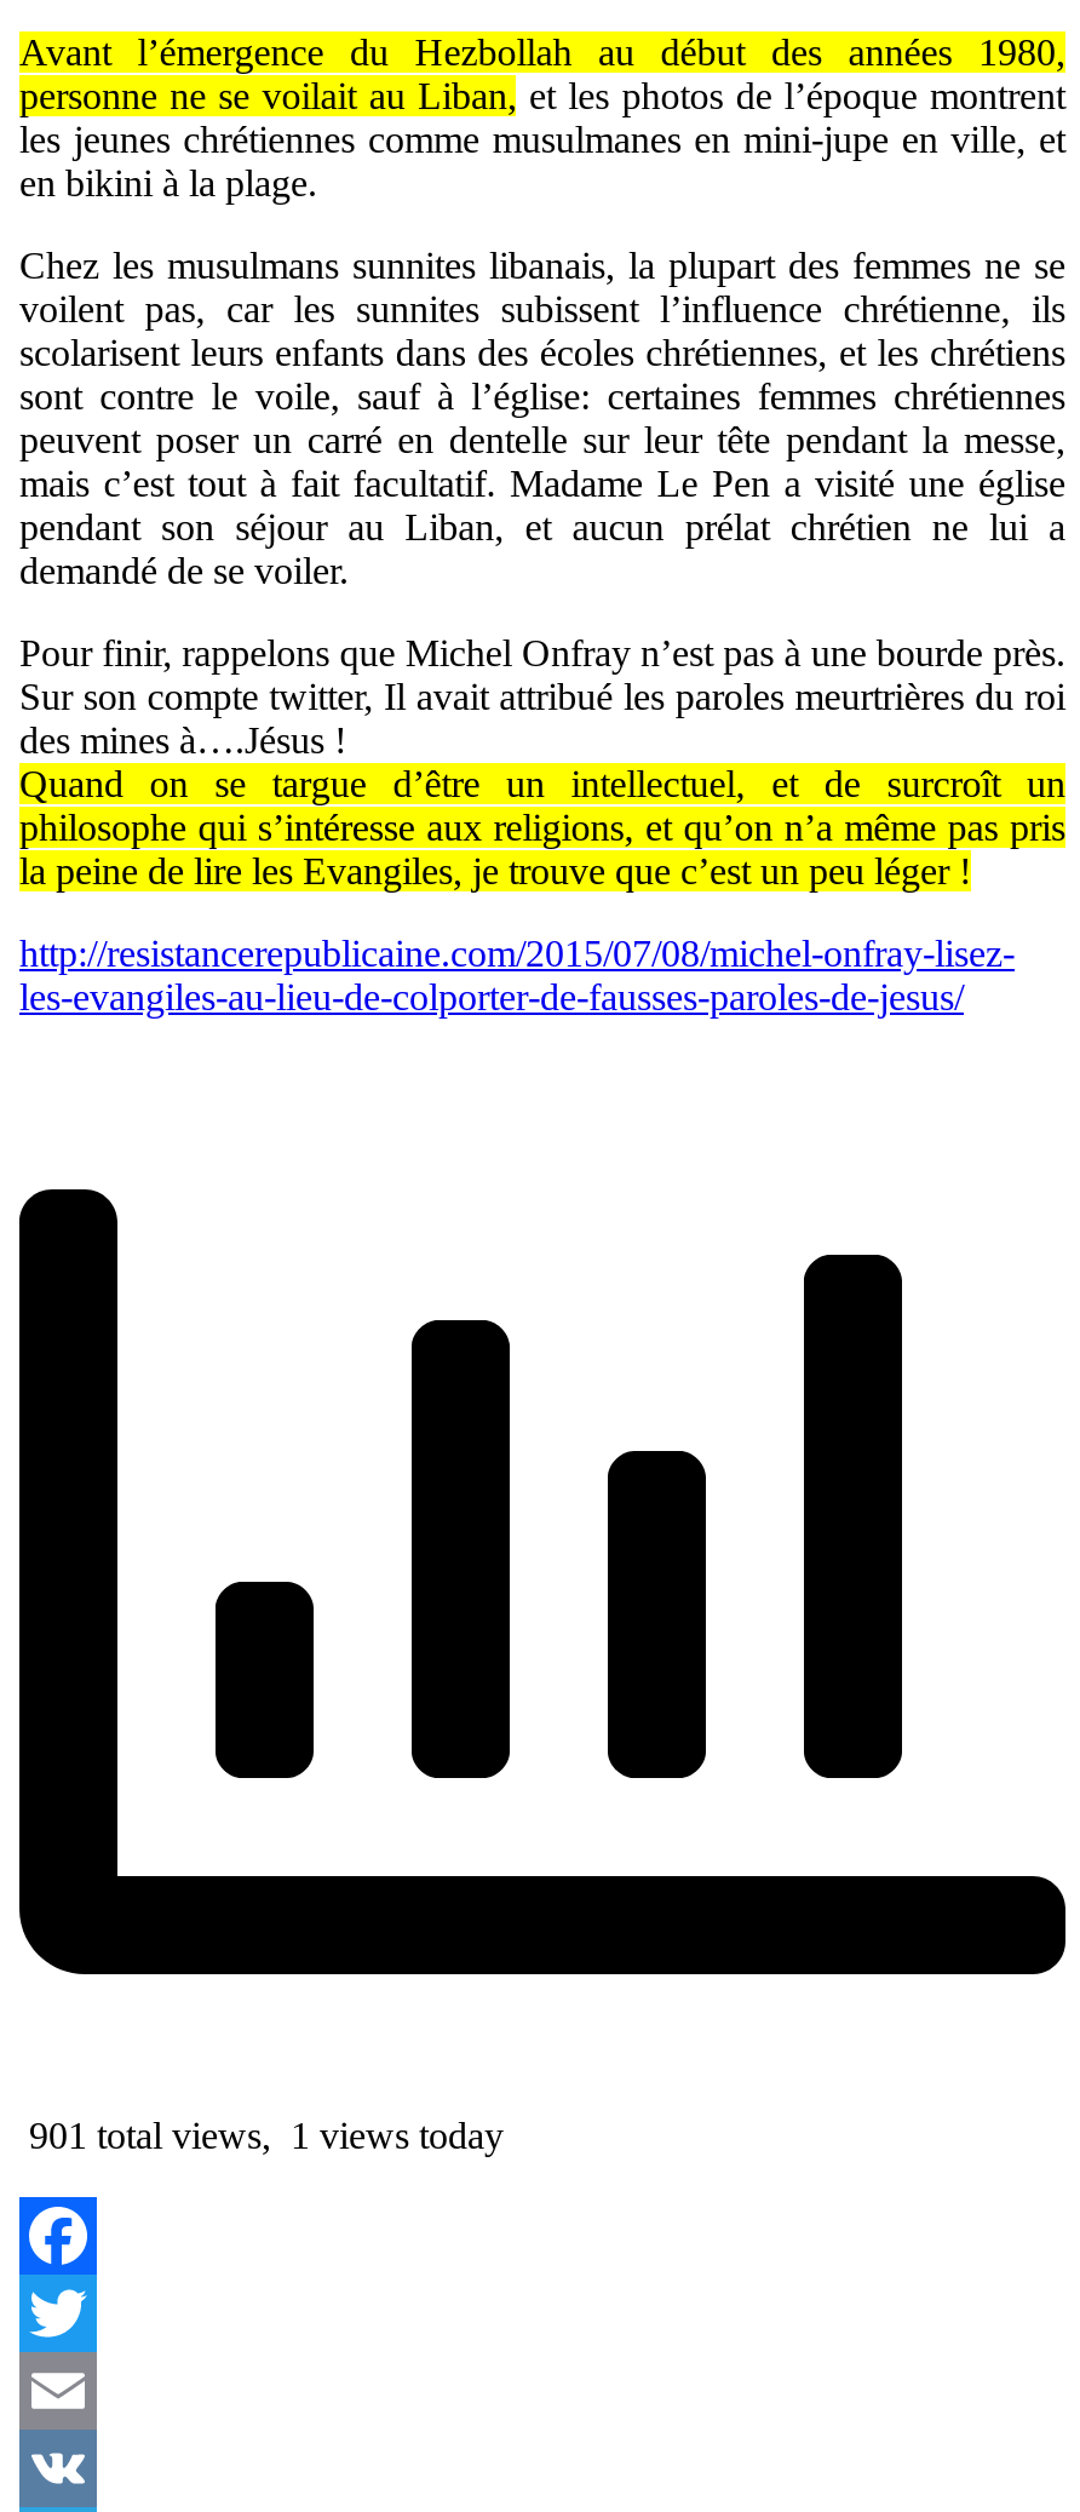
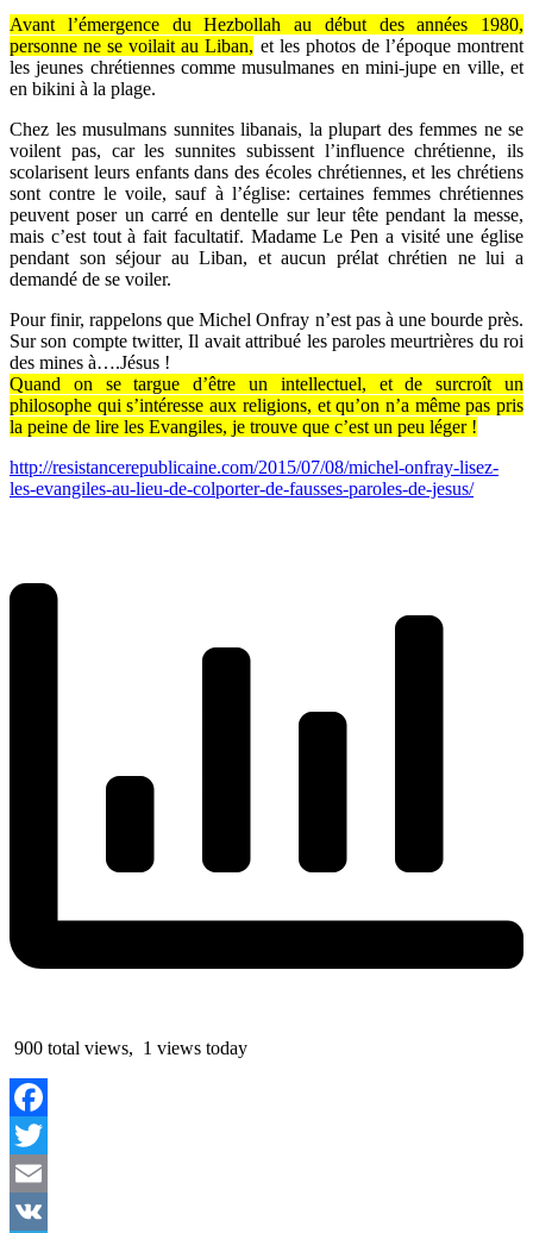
[19,2114,504,2155] 901 total views, 1 views today -> [10,1038,247,1058] 900 total views, 1 views today

